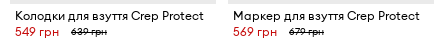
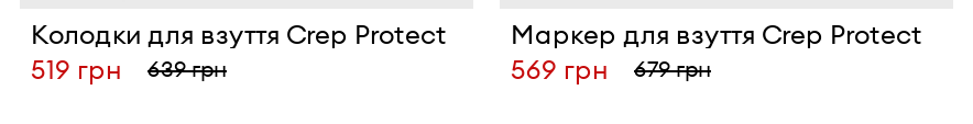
[15,24,107,39] 549 грн 639 грн -> [31,53,227,86] 519 грн 639 грн

